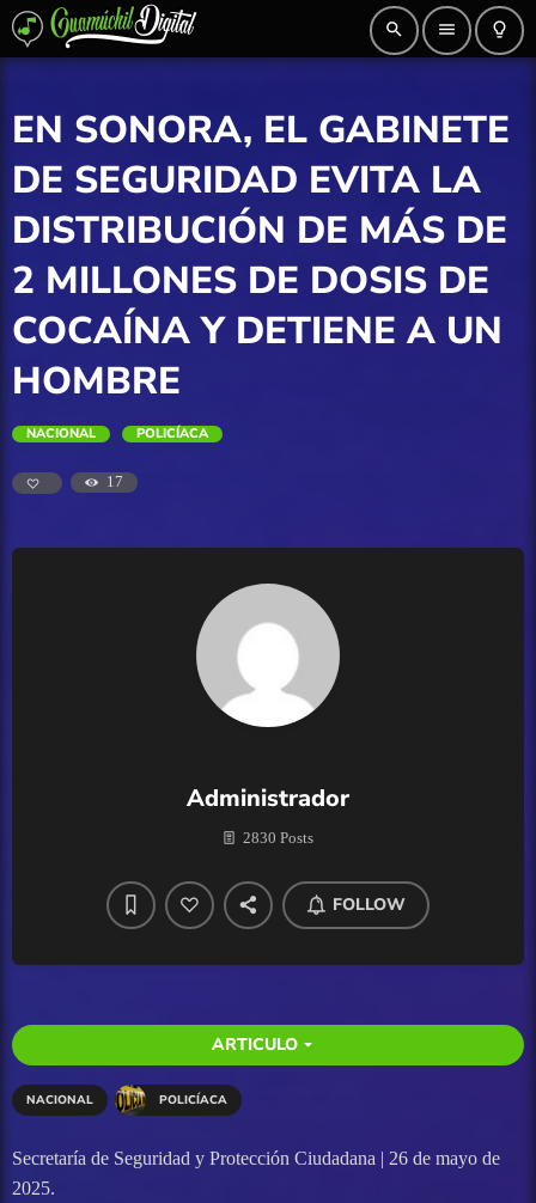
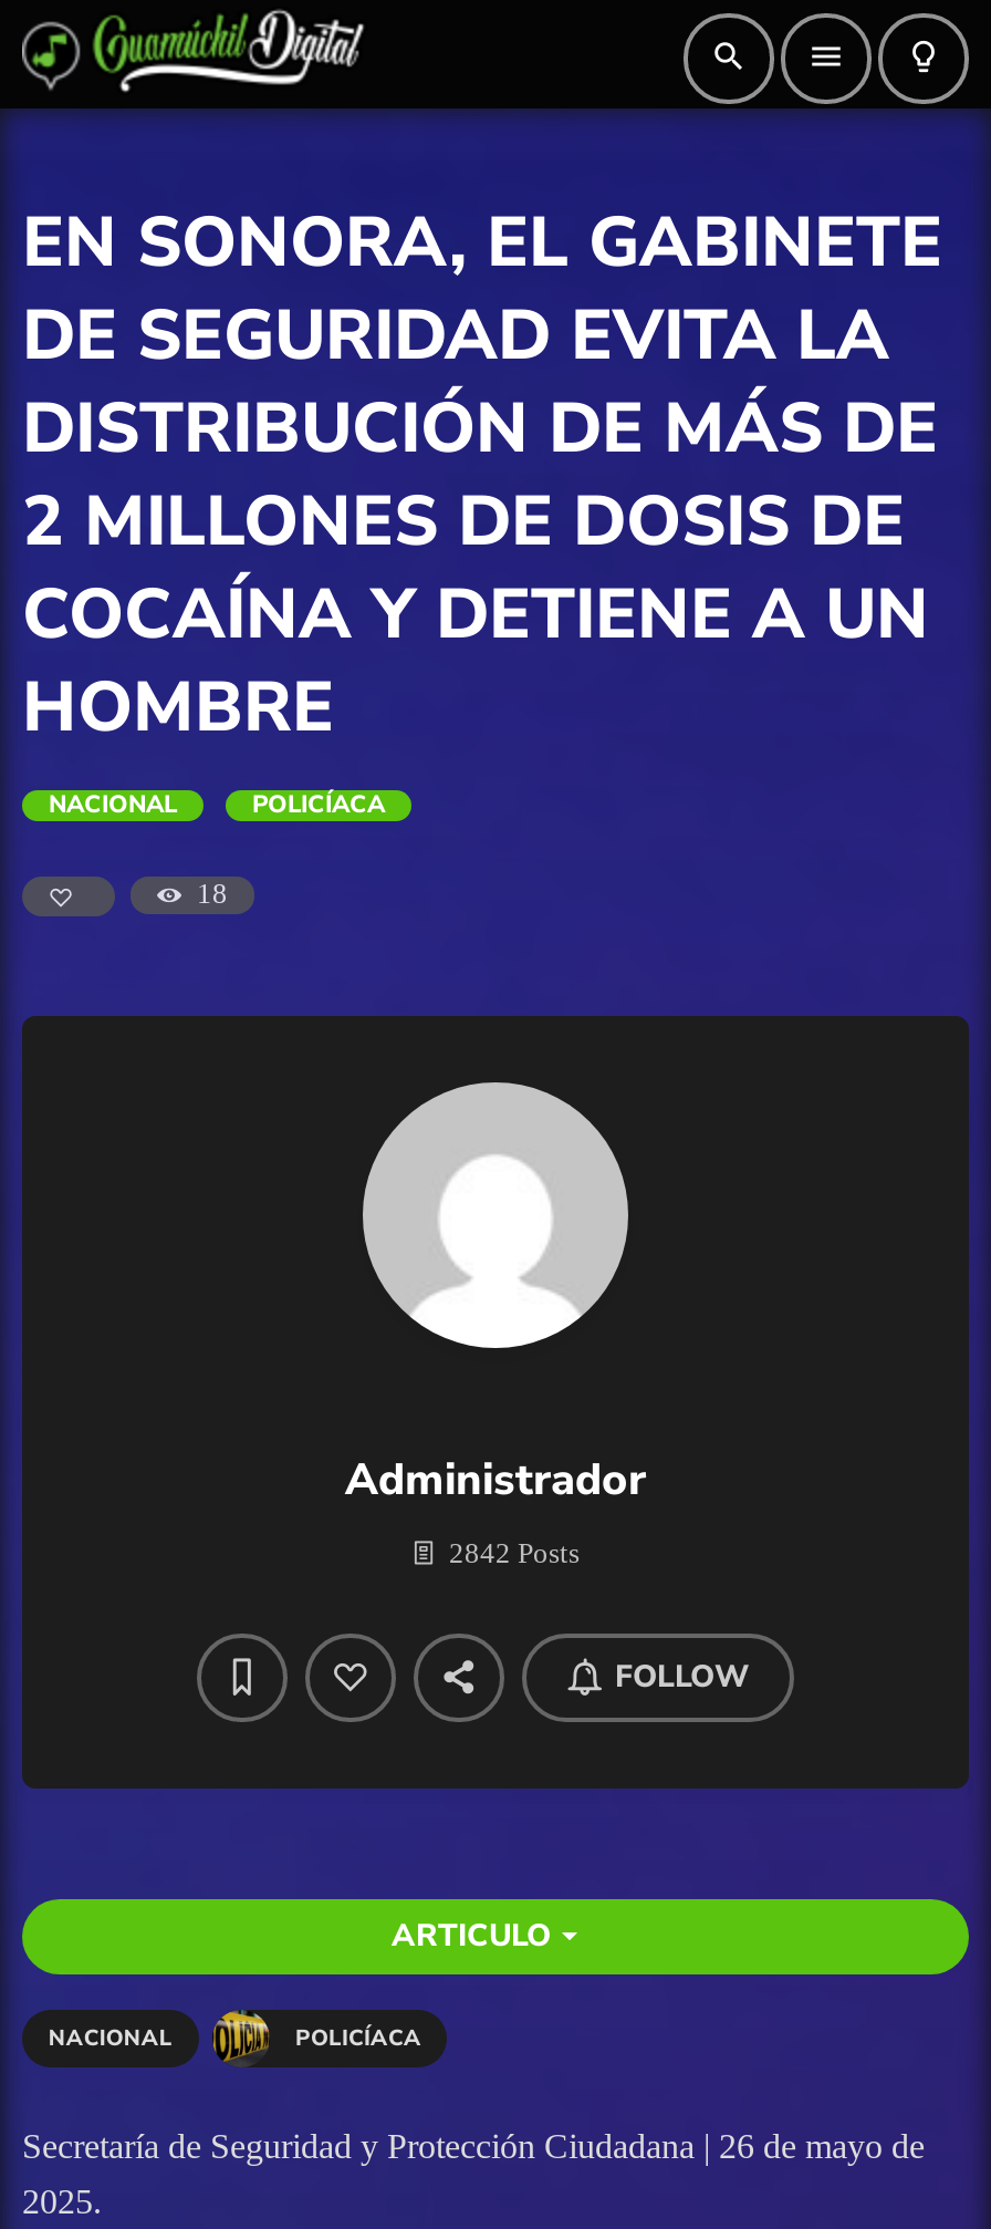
[106,472,123,490] 17 -> [197,876,228,910] 18
[243,828,313,846] 2830 Posts -> [449,1535,580,1568] 2842 Posts

